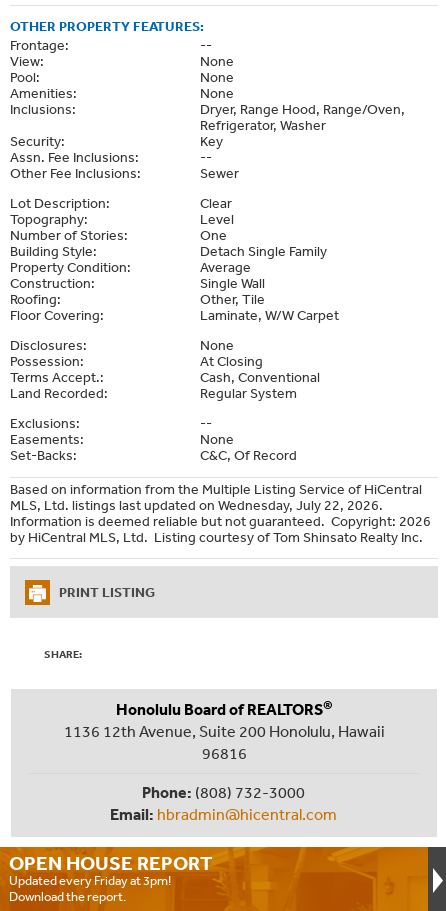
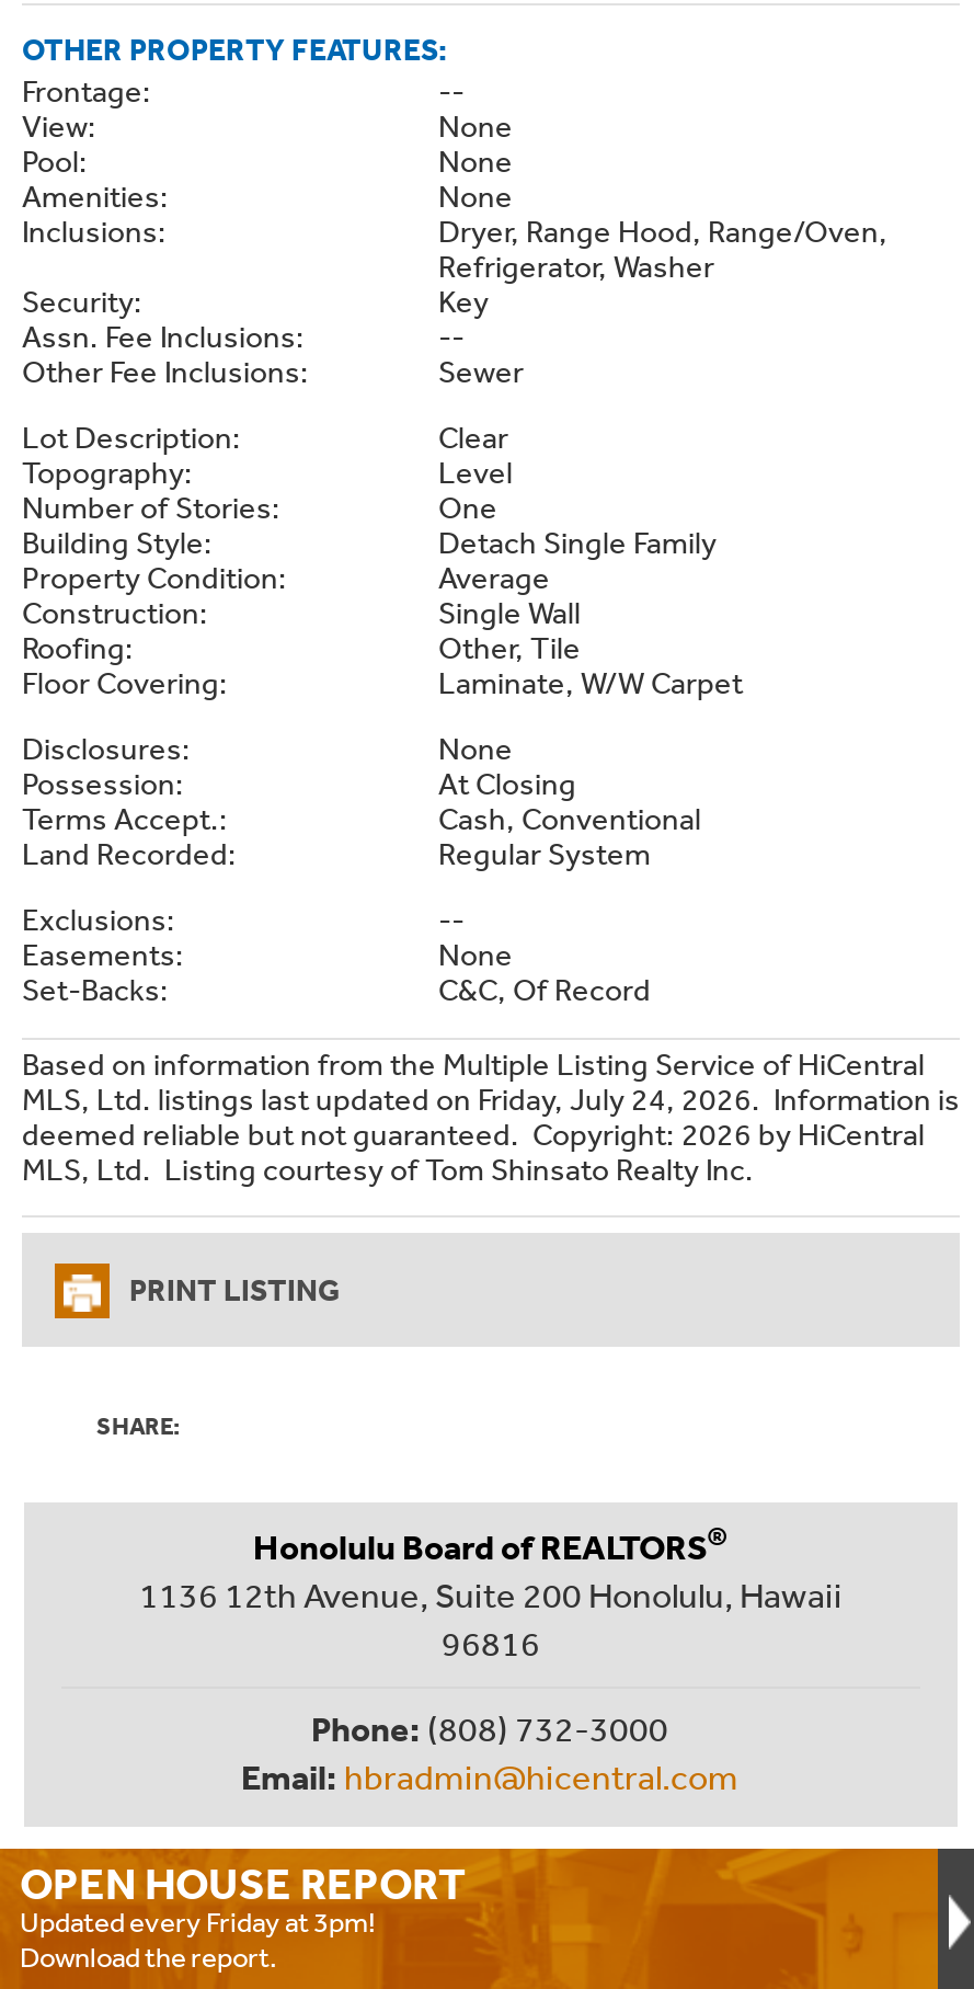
[10,496,431,546] MLS, Ltd. listings last updated on Wednesday, July 22, 2026. | Information is deemed reliable but not guaranteed. Copyright: 2026 | by HiCentral MLS, Ltd. Listing courtesy of Tom Shinsato Realty Inc. -> [22,1080,960,1190] MLS, Ltd. listings last updated on Friday, July 24, 2026. Information is | deemed reliable but not guaranteed. Copyright: 2026 by HiCentral | MLS, Ltd. Listing courtesy of Tom Shinsato Realty Inc.

